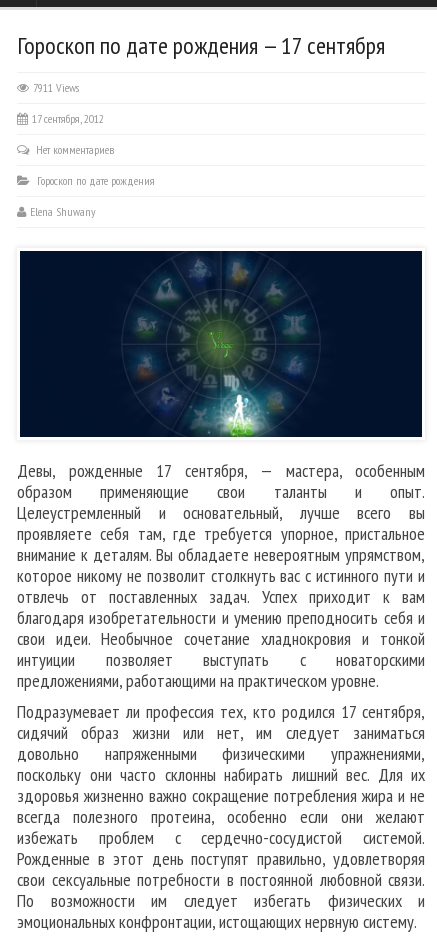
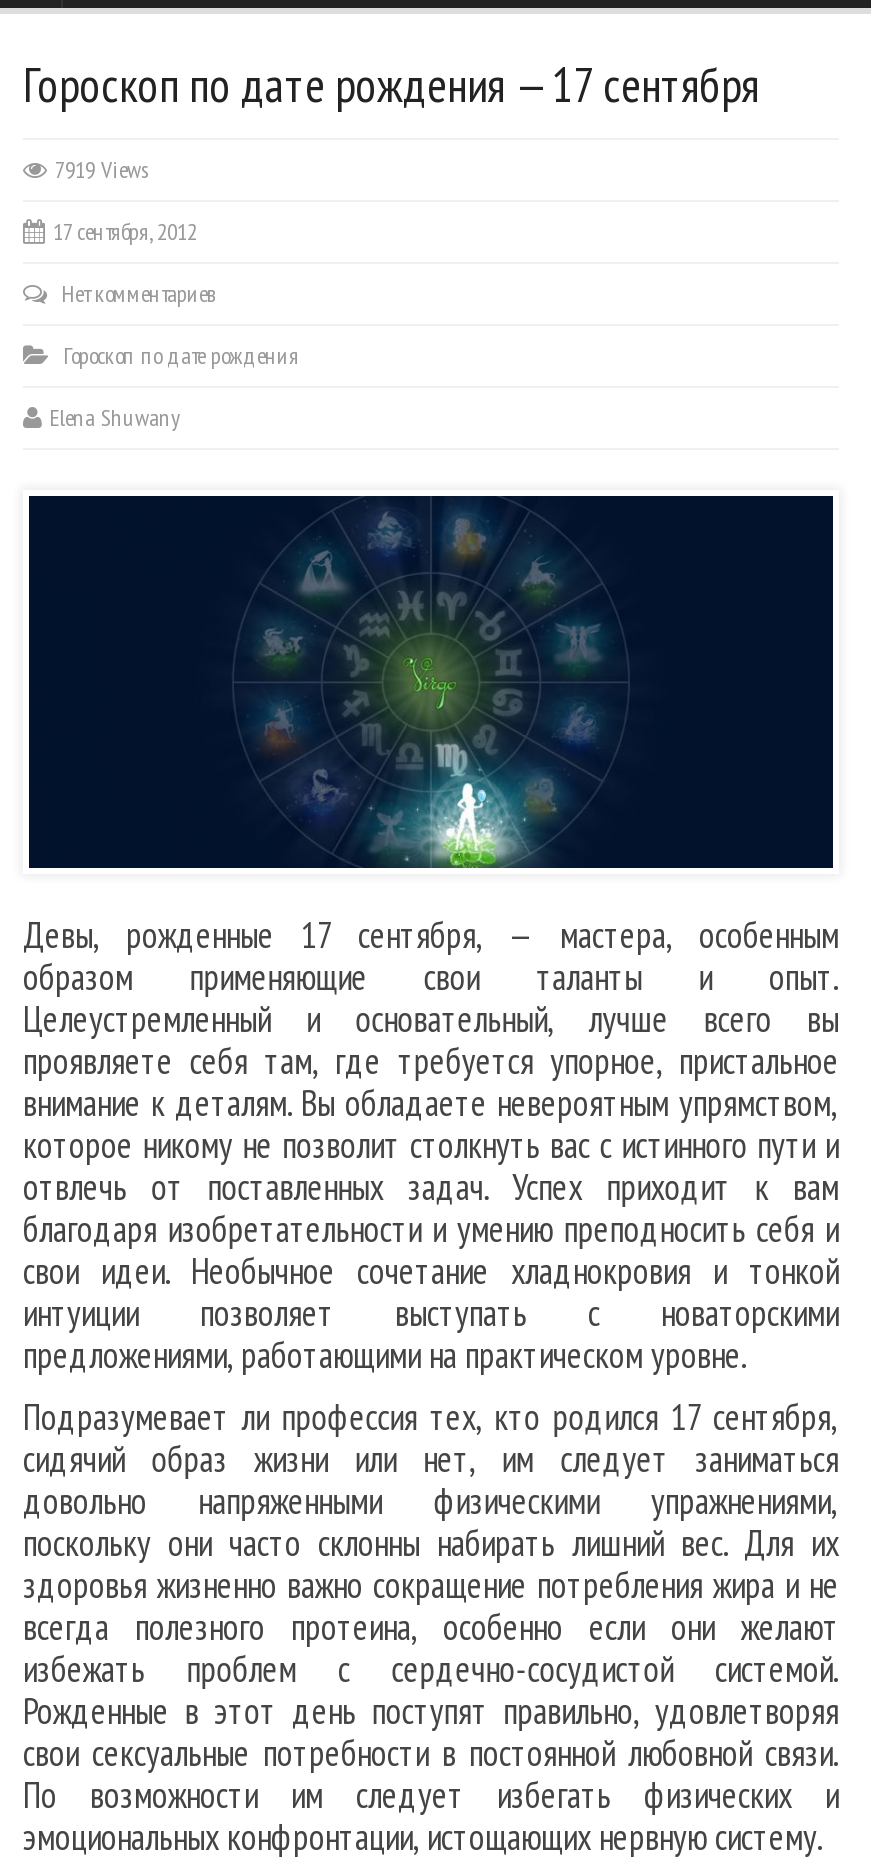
[33,80,79,95] 7911 Views -> [55,154,147,184] 7919 Views

